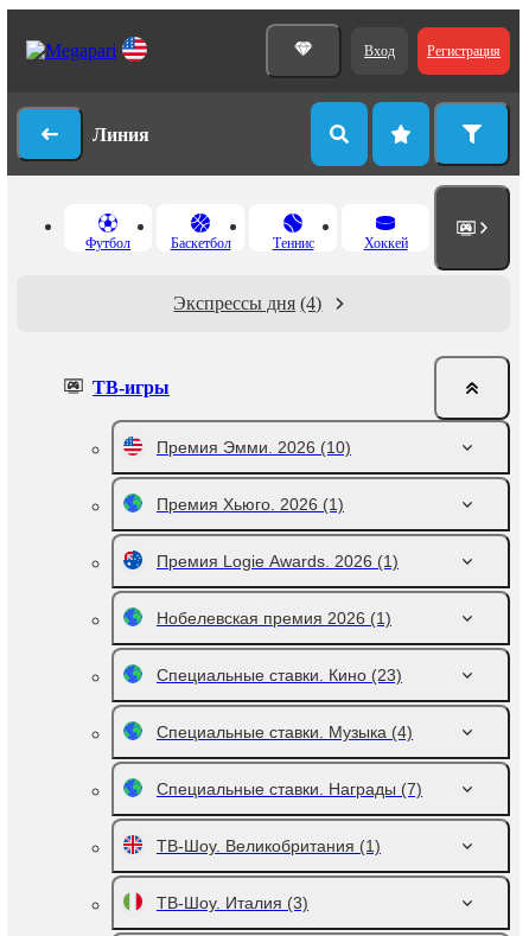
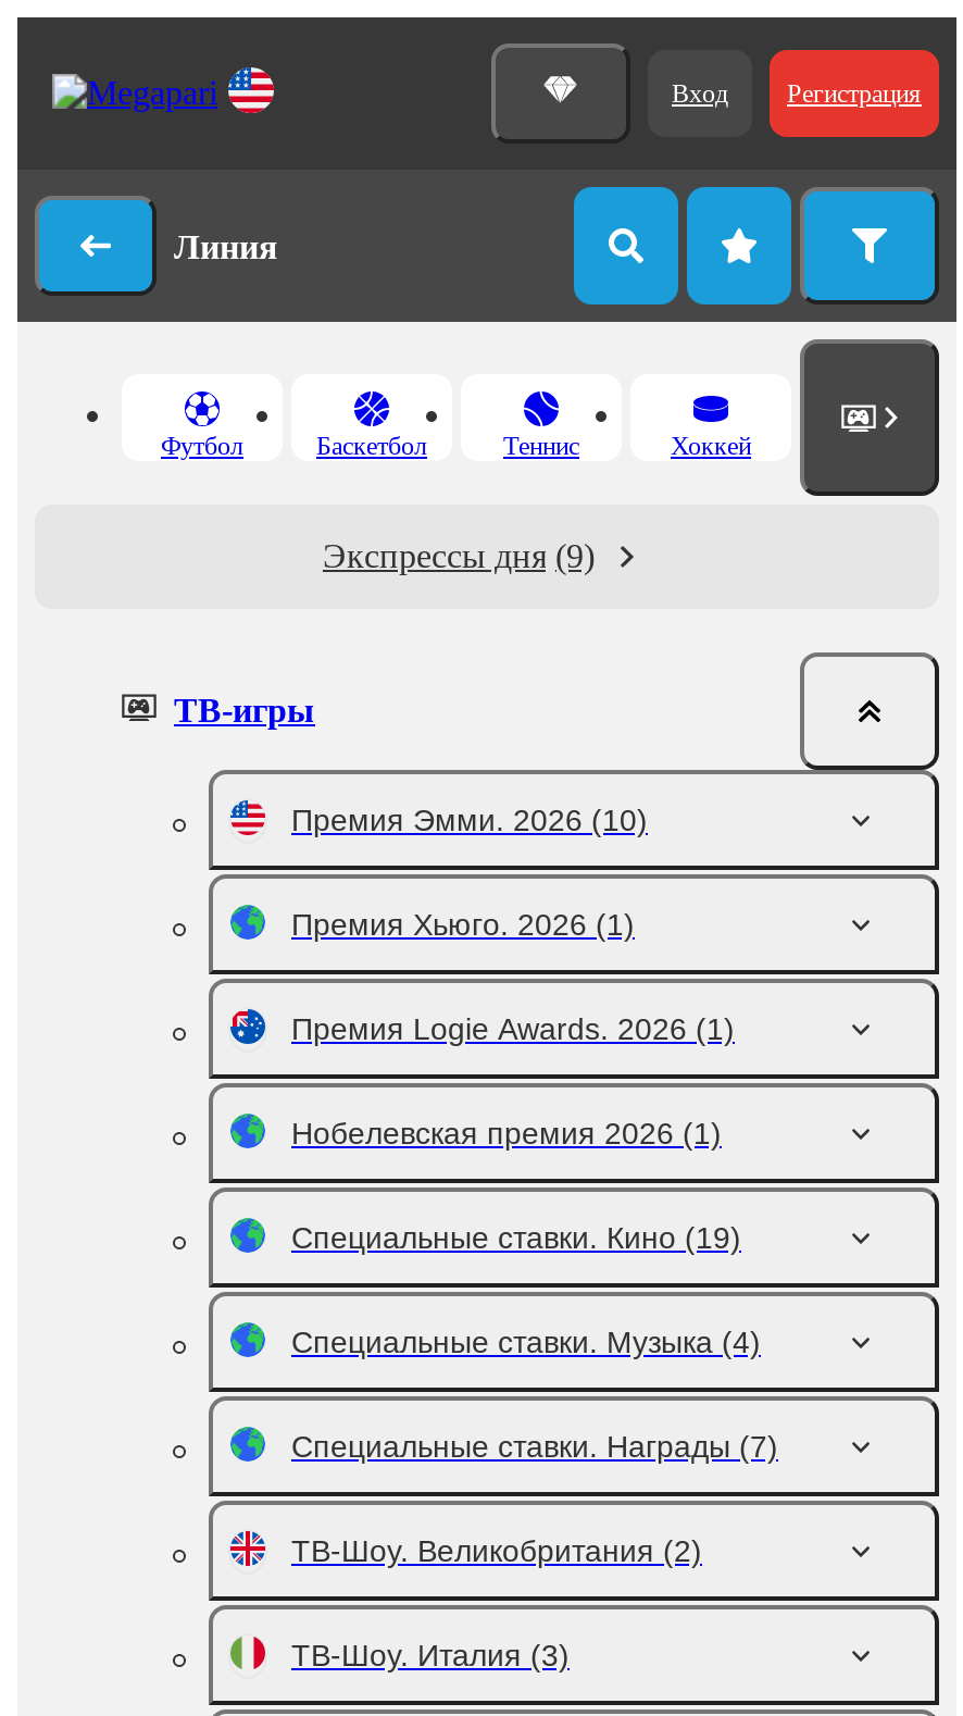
[174,293,322,313] Экспрессы дня (4) -> [323,537,595,574] Экспрессы дня (9)
[157,666,402,685] Специальные ставки. Кино (23) -> [291,1220,741,1255] Специальные ставки. Кино (19)
[157,836,381,855] ТВ-Шоу. Великобритания (1) -> [291,1533,702,1568] ТВ-Шоу. Великобритания (2)

